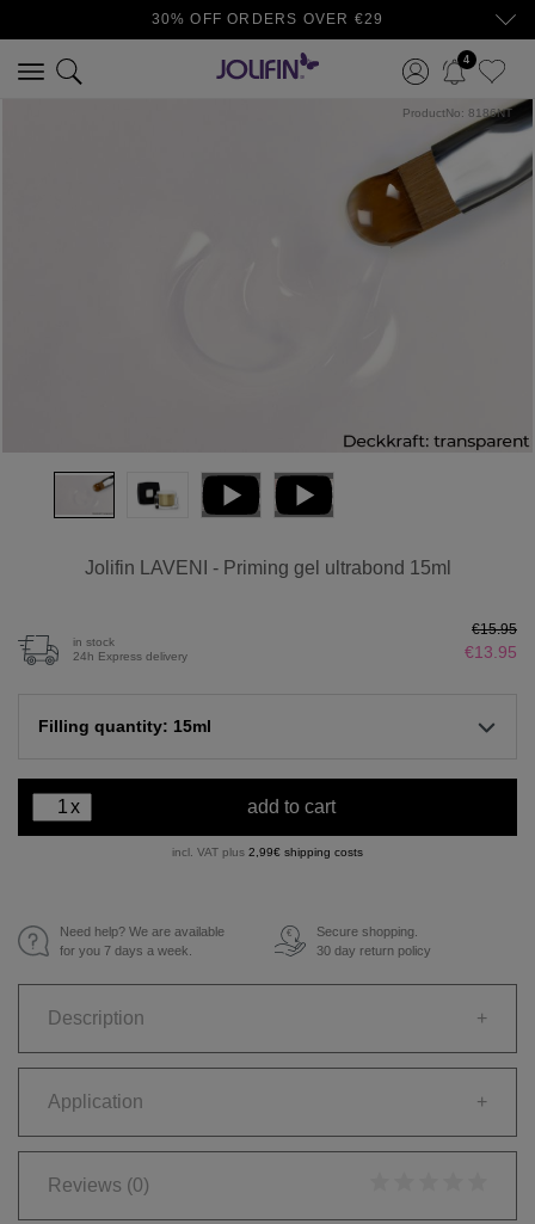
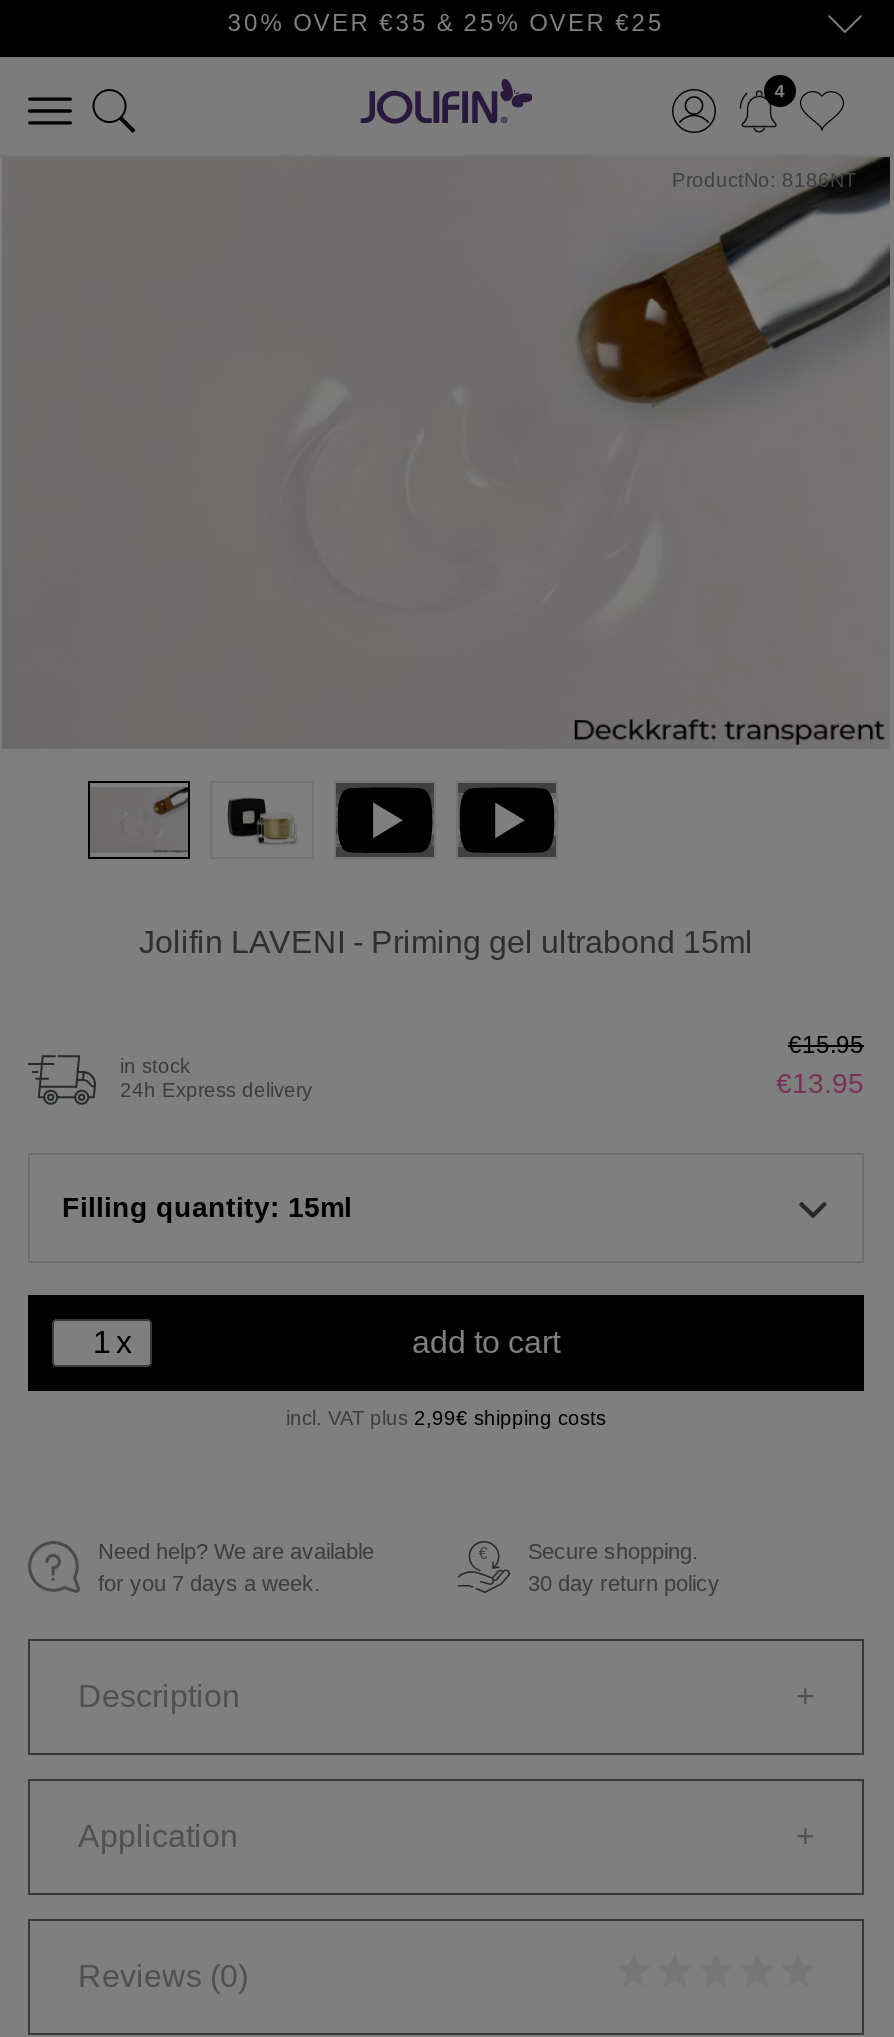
[151,11,384,27] 30% OFF ORDERS OVER €29 -> [228,9,664,37] 30% OVER €35 & 25% OVER €25

